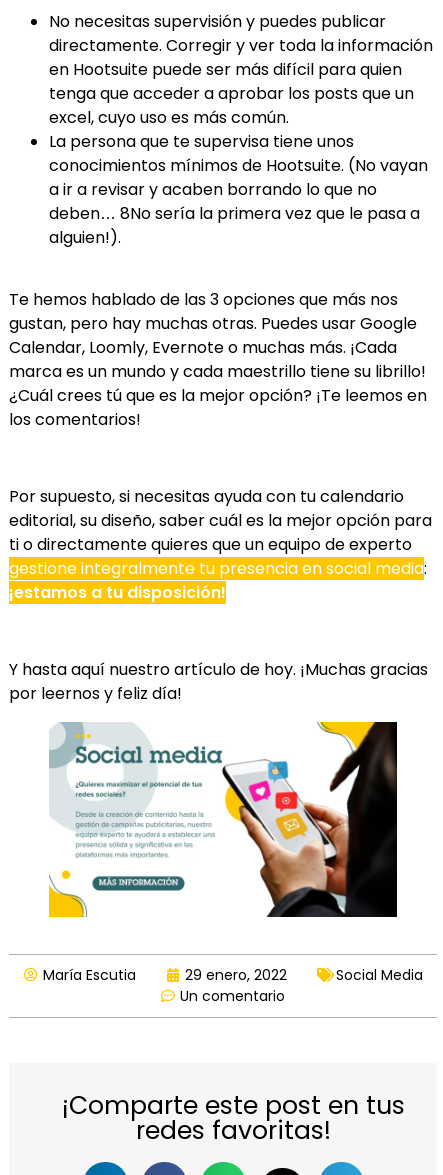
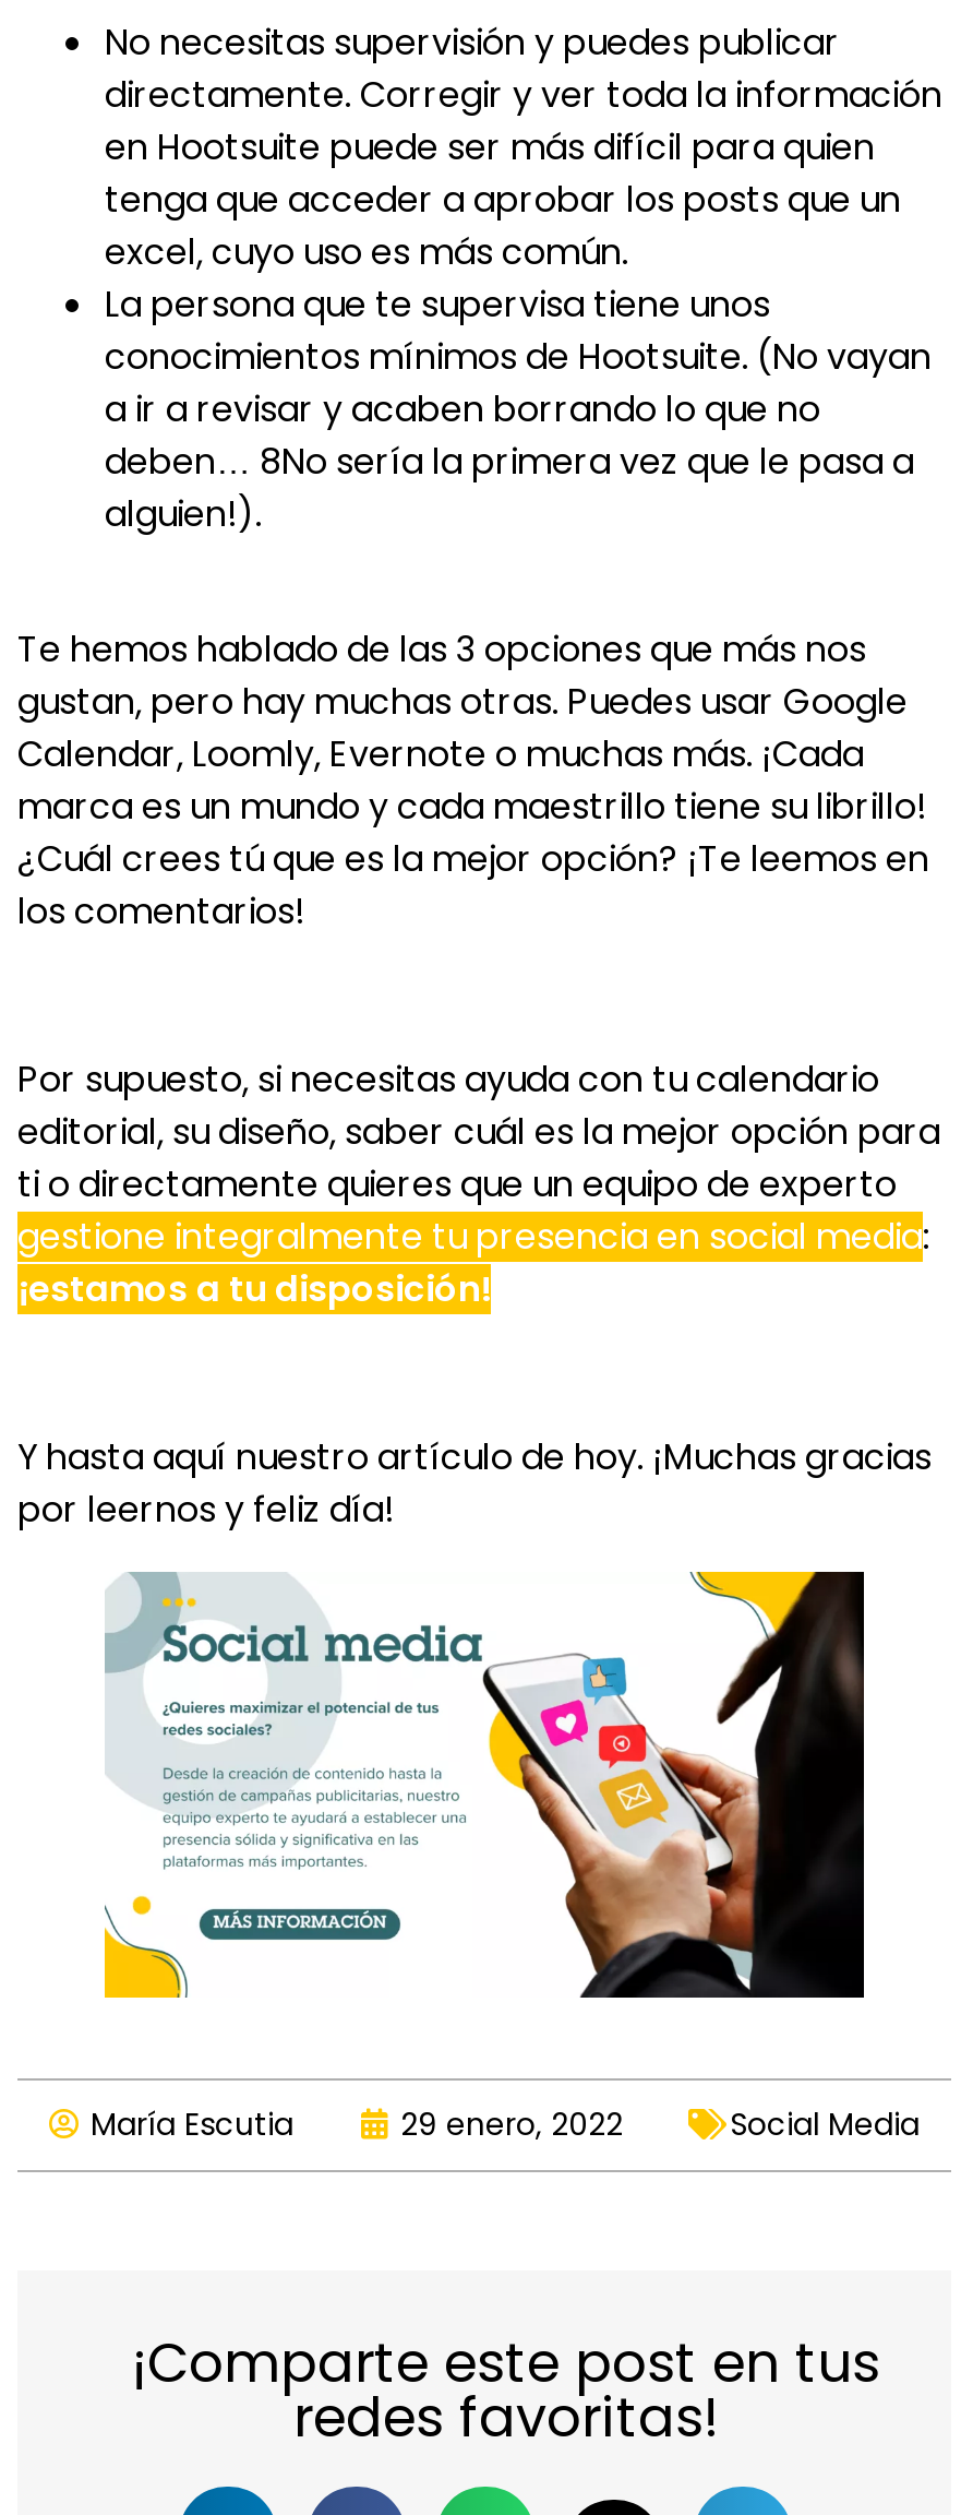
[180,986,285,1006] Un comentario -> none

